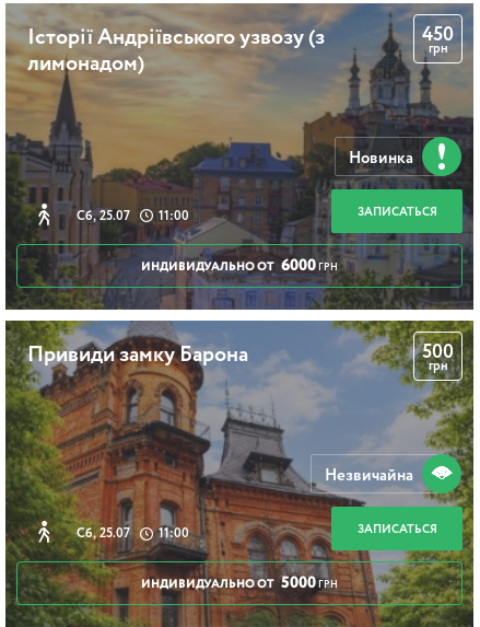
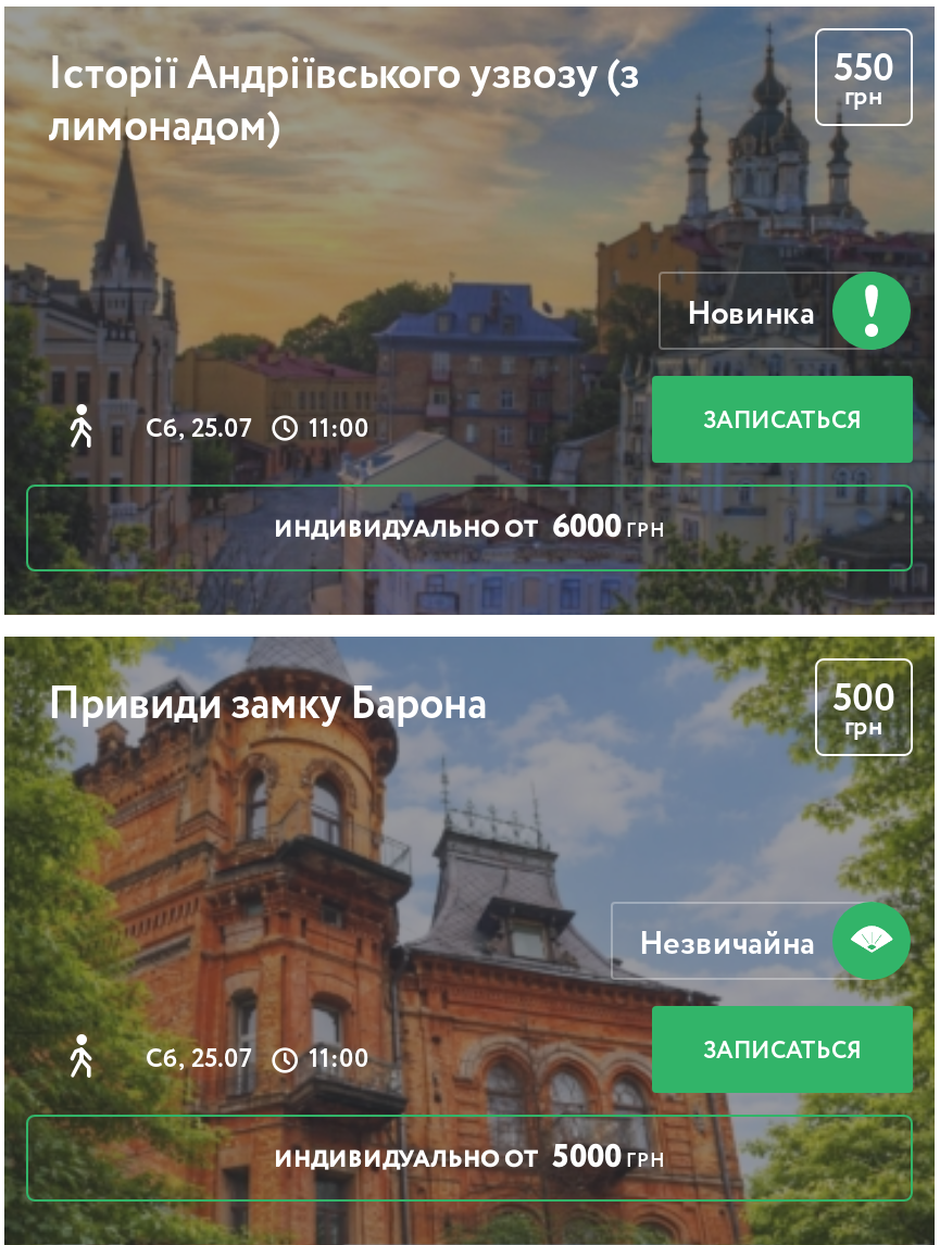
[422,25,454,45] 450 -> [834,49,894,88] 550

